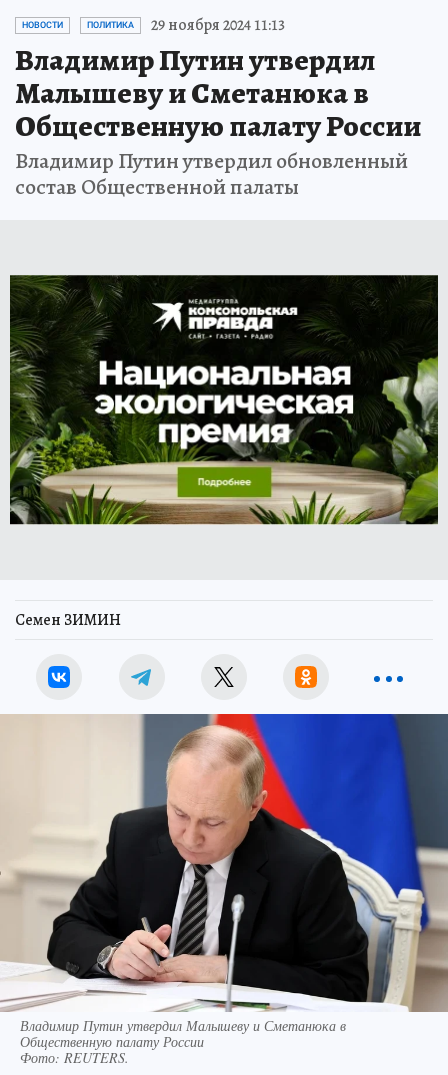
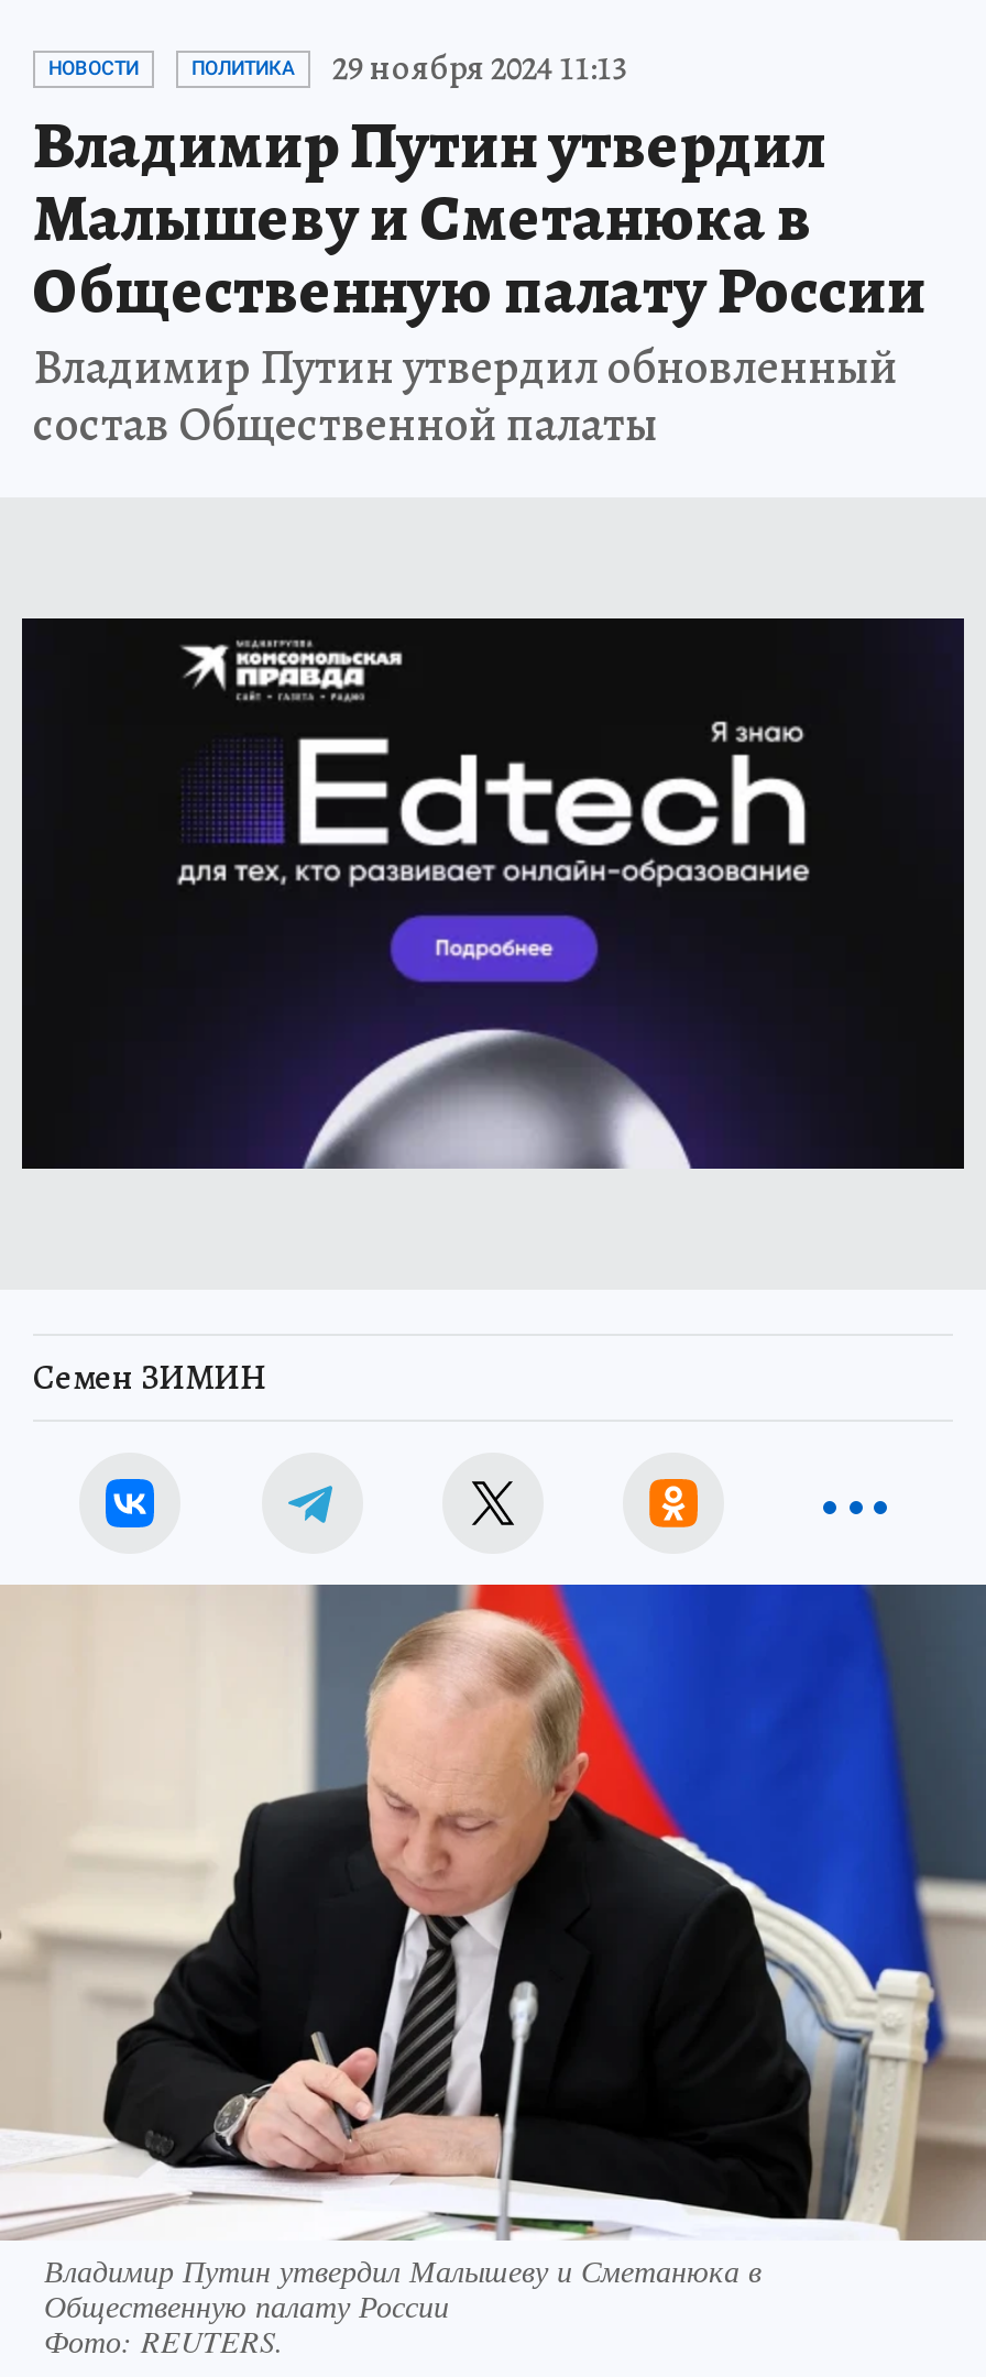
[9,275,439,525] [image] -> [20,618,966,1171] [image]

